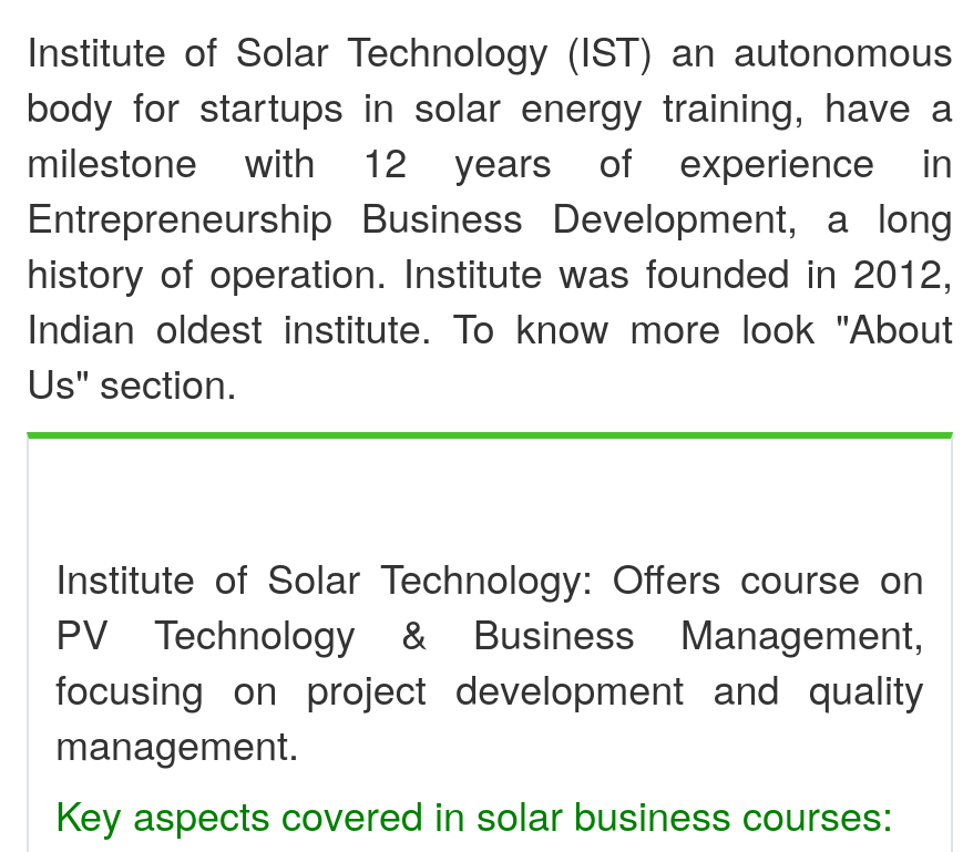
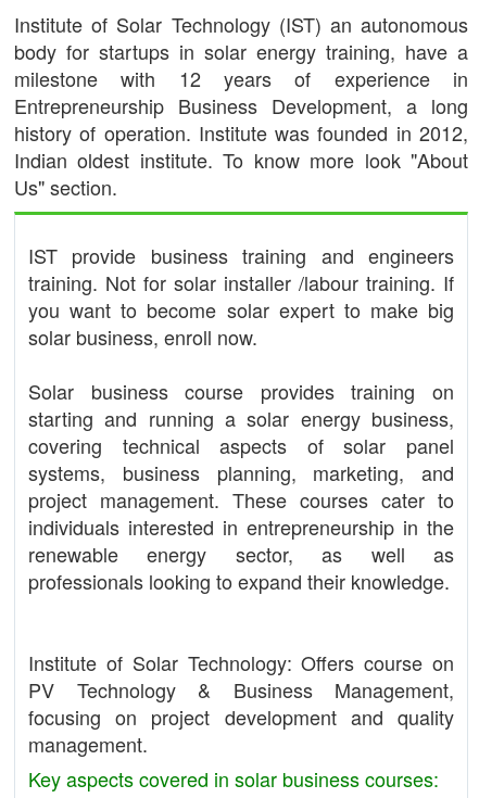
none -> [28,241,454,595] IST provide business training and engineers | training. Not for solar installer /labour training. If | you want to become solar expert to make big | solar business, enroll now. | Solar business course provides training on | starting and running a solar energy business, | covering technical aspects of solar panel | systems, business planning, marketing, and | project management. These courses cater to | individuals interested in entrepreneurship in the | renewable energy sector, as well as | professionals looking to expand their knowledge.

